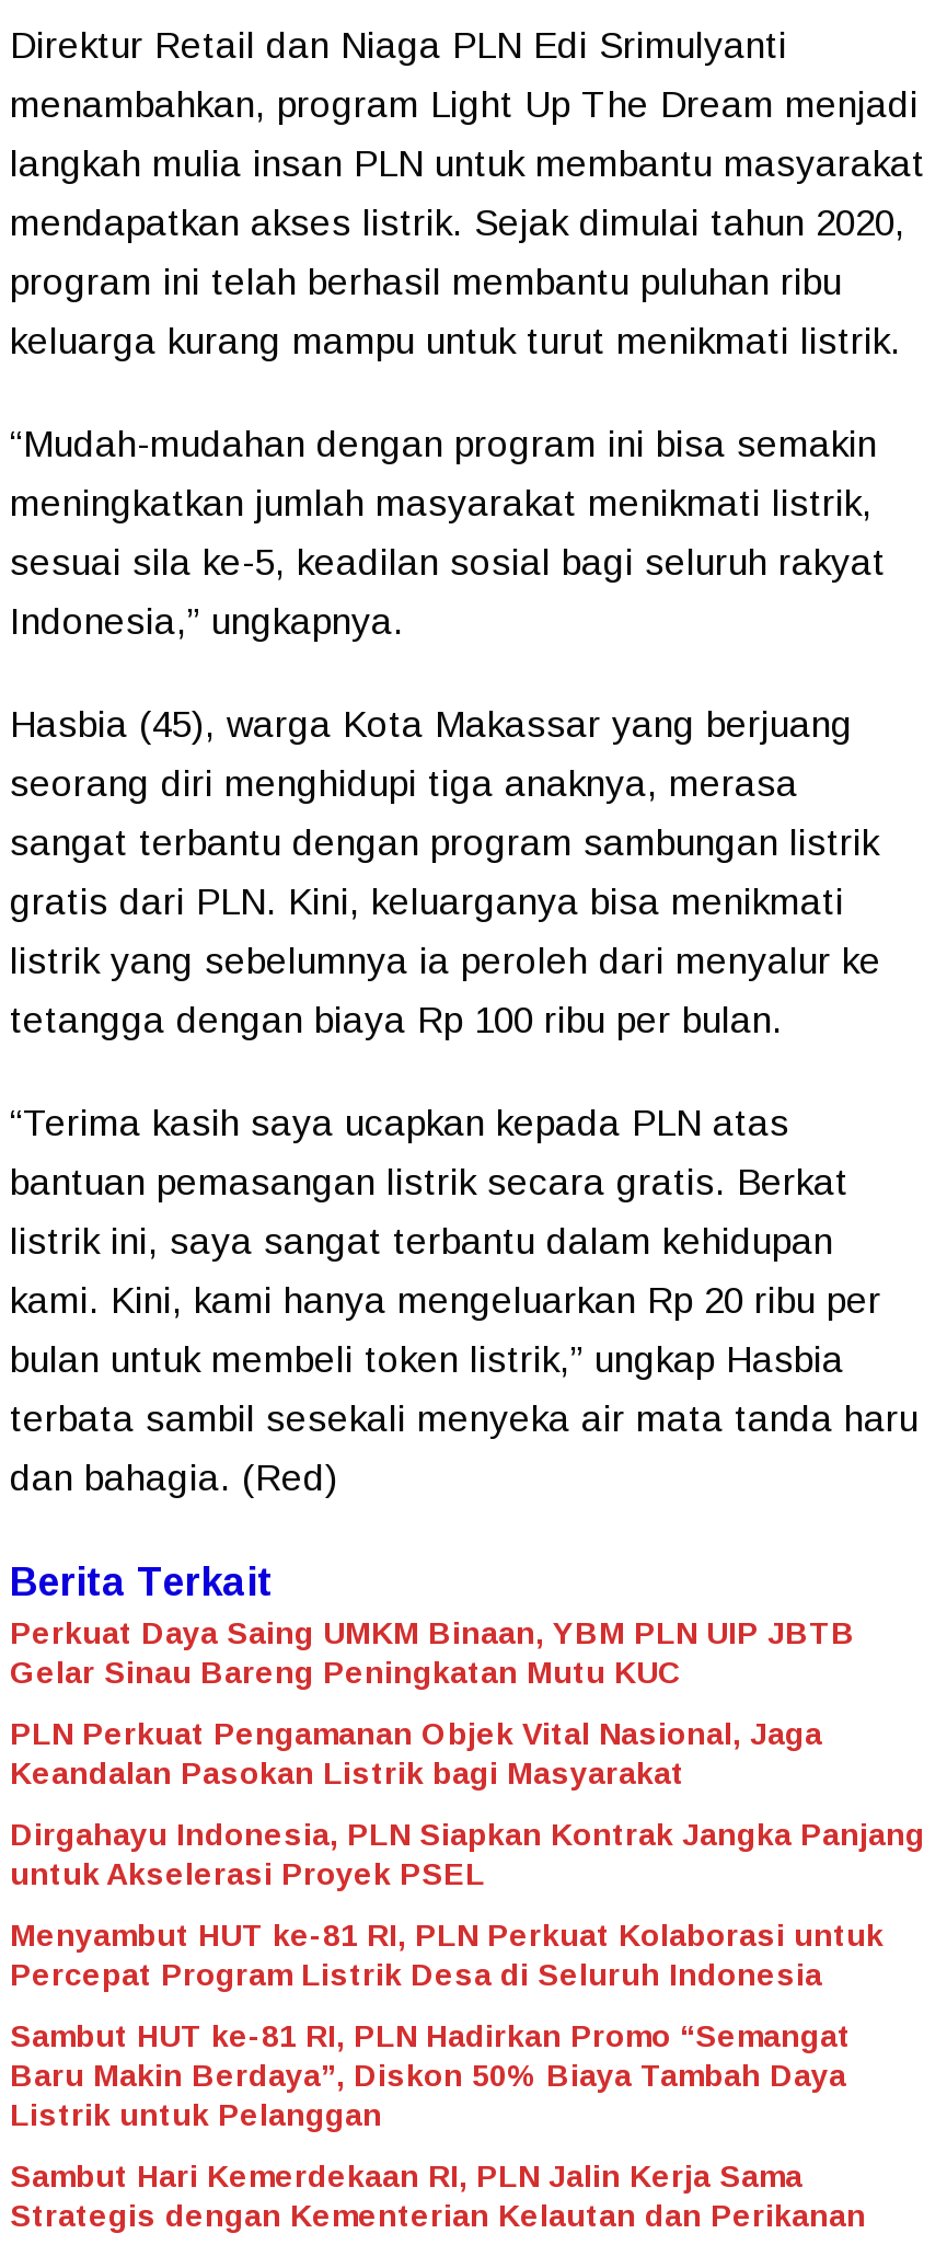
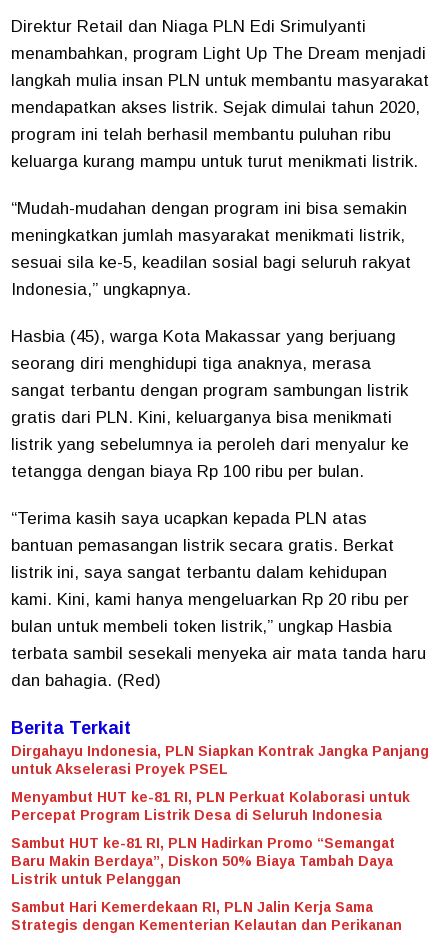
[10,1616,855,1792] Perkuat Daya Saing UMKM Binaan, YBM PLN UIP JBTB | Gelar Sinau Bareng Peningkatan Mutu KUC | PLN Perkuat Pengamanan Objek Vital Nasional, Jaga | Keandalan Pasokan Listrik bagi Masyarakat -> none

